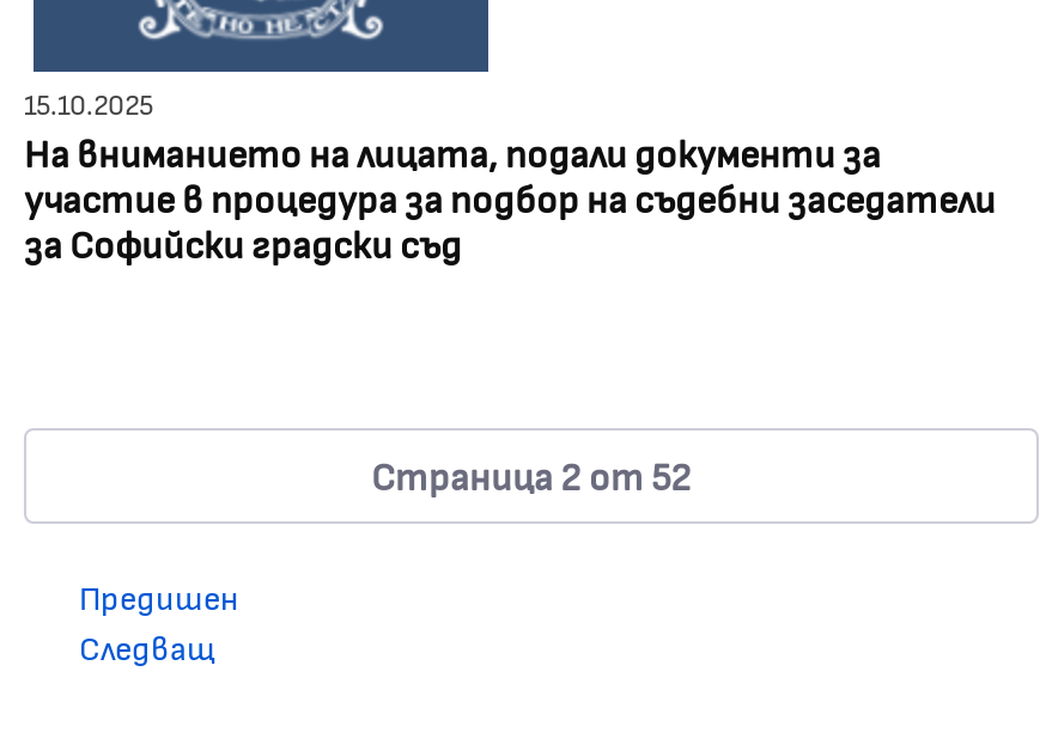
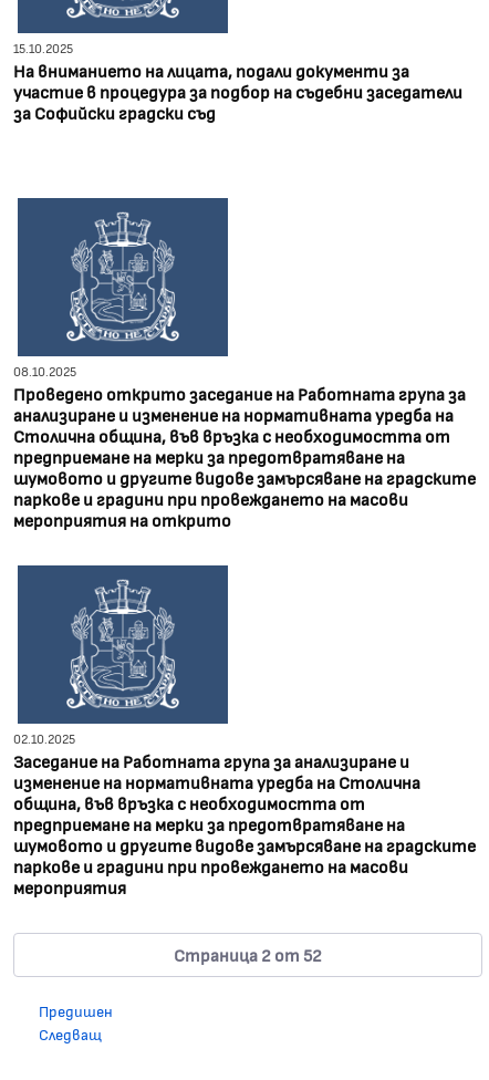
none -> [13,197,476,530] [image] | 08.10.2025 | Проведено открито заседание на Работната група за | анализиране и изменение на нормативната уредба на | Столична община, във връзка с необходимостта от | предприемане на мерки за предотвратяване на | шумовото и другите видове замърсяване на градските | паркове и градини при провеждането на масови | мероприятия на открито
none -> [13,564,476,898] [image] | 02.10.2025 | Заседание на Работната група за анализиране и | изменение на нормативната уредба на Столична | община, във връзка с необходимостта от | предприемане на мерки за предотвратяване на | шумовото и другите видове замърсяване на градските | паркове и градини при провеждането на масови | мероприятия

